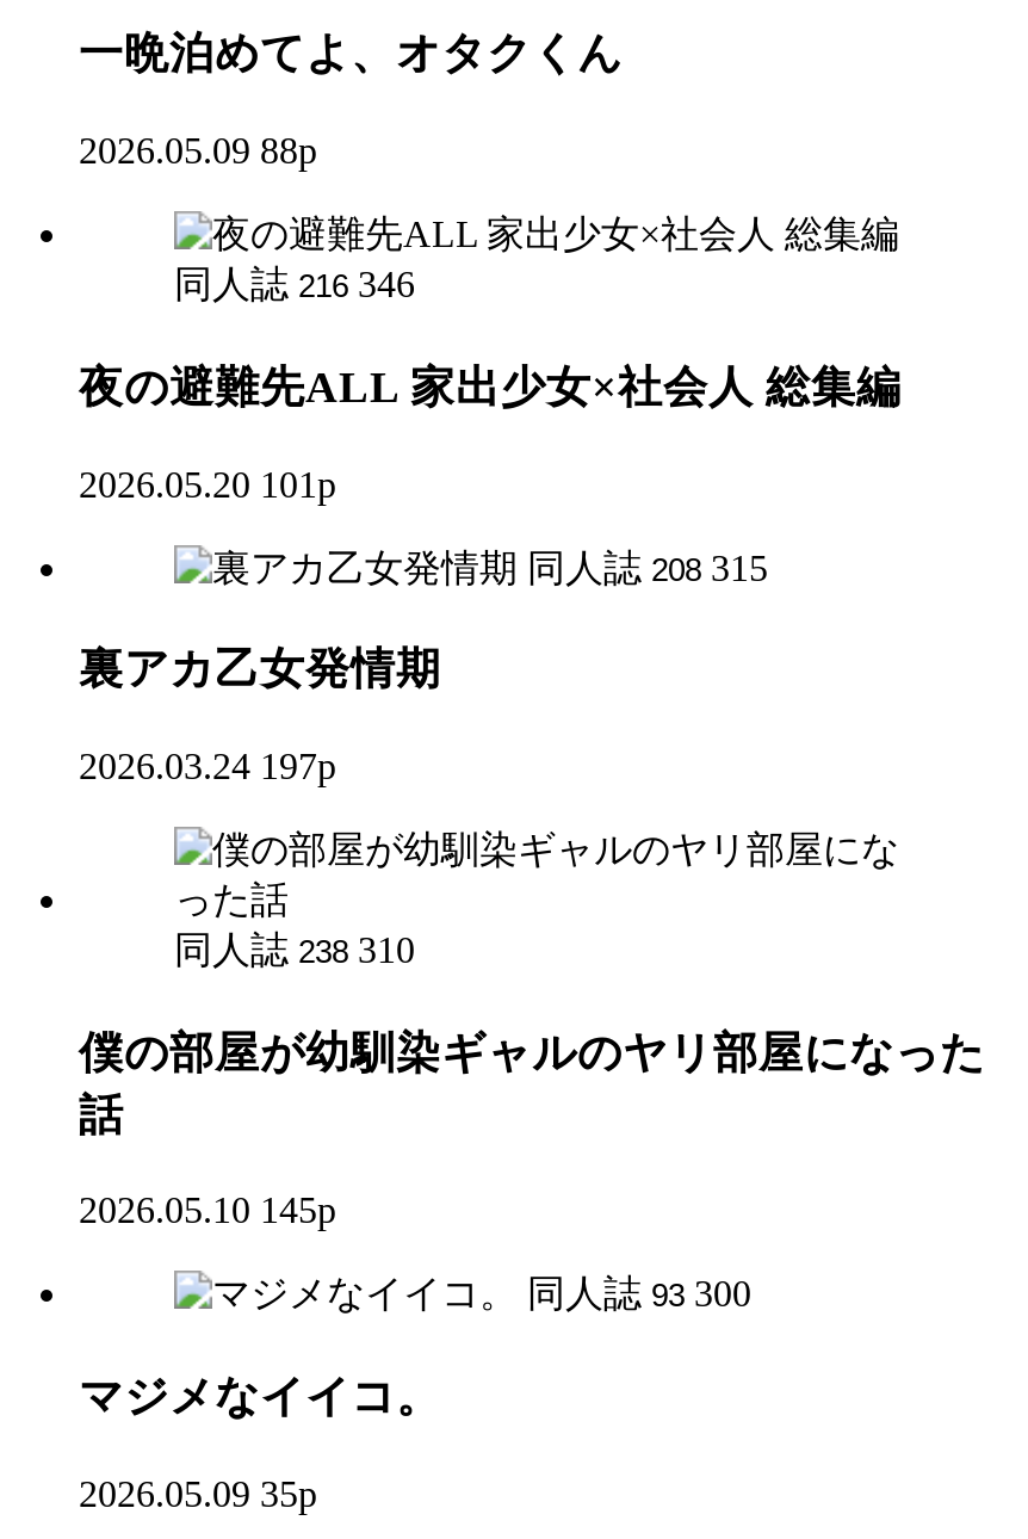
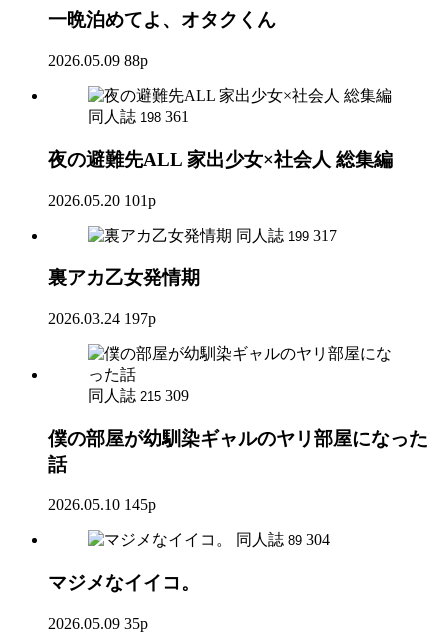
[174,264,415,304] 同人誌 216 346 -> [88,108,189,125] 同人誌 198 361
[527,546,768,587] 同人誌 208 315 -> [236,226,337,243] 同人誌 199 317
[174,929,415,970] 同人誌 238 310 -> [88,387,189,404] 同人誌 215 309
[527,1274,751,1314] 同人誌 93 300 -> [236,531,330,548] 同人誌 89 304

